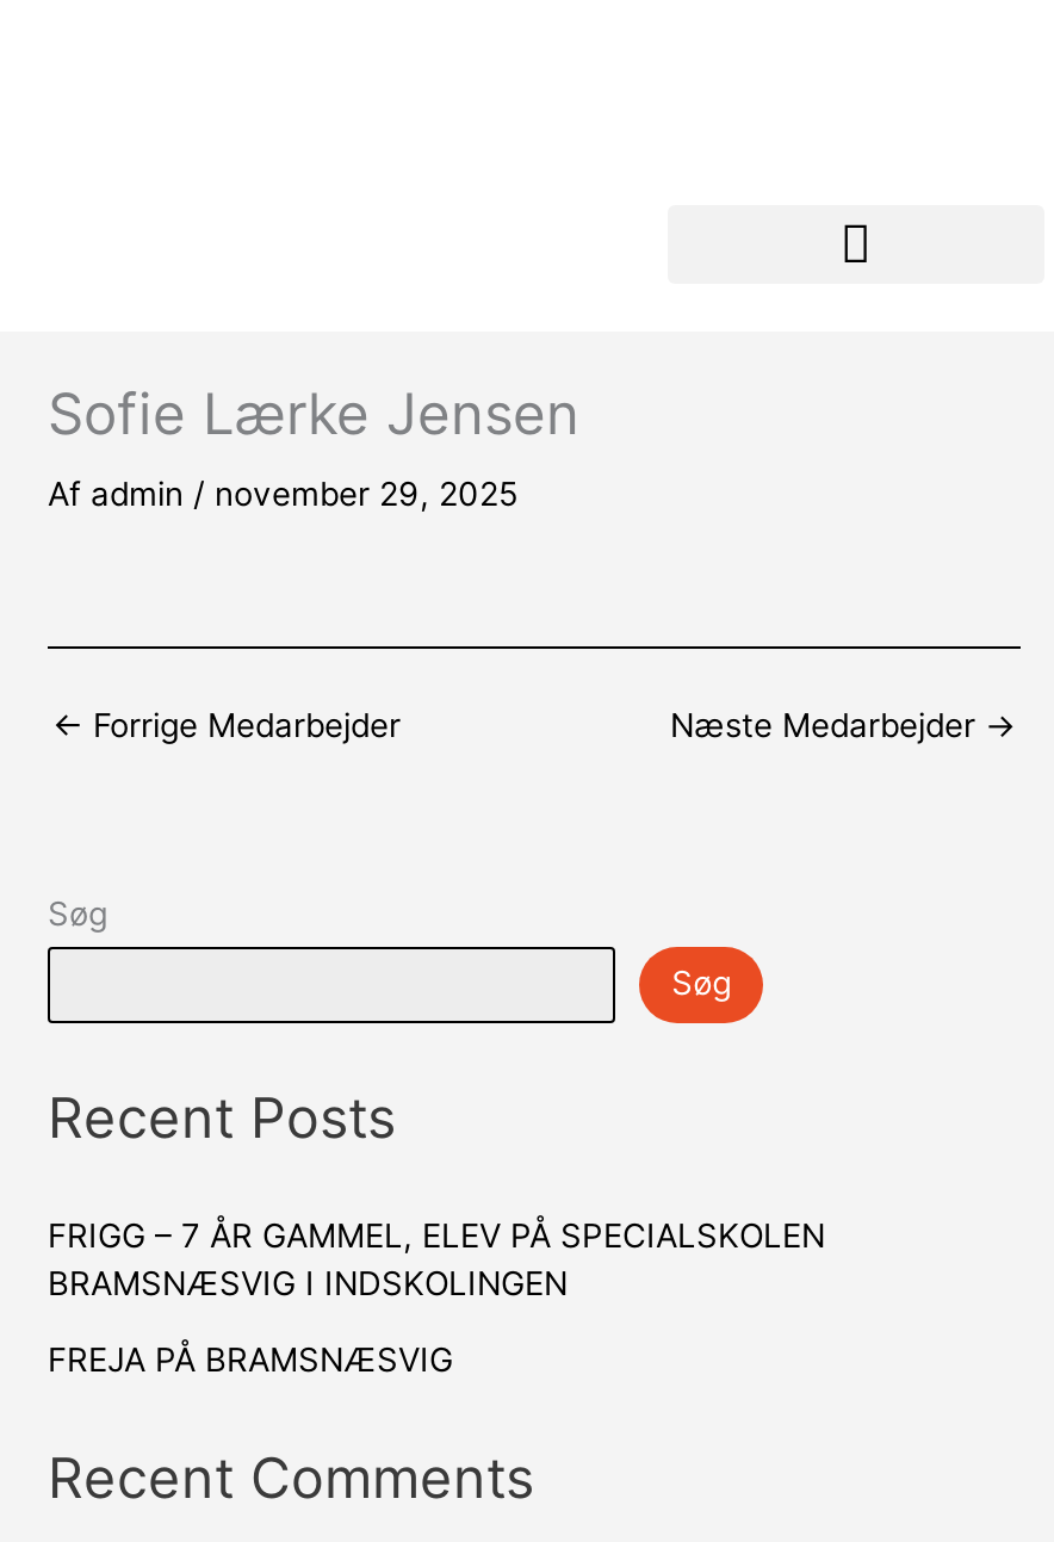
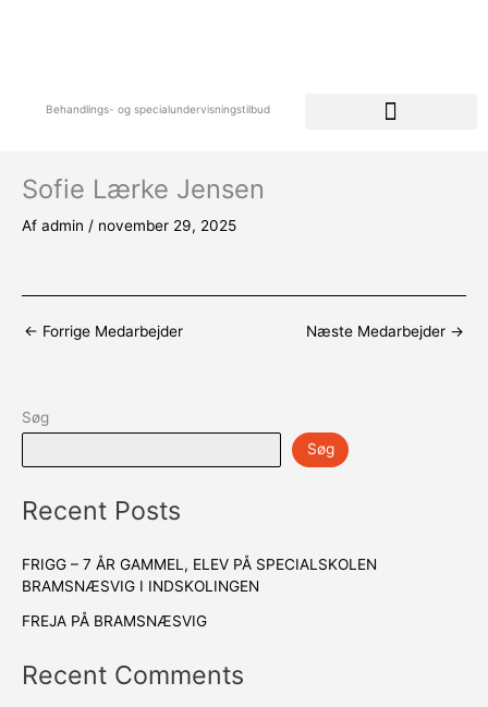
none -> [46,103,270,116] Behandlings- og specialundervisningstilbud

